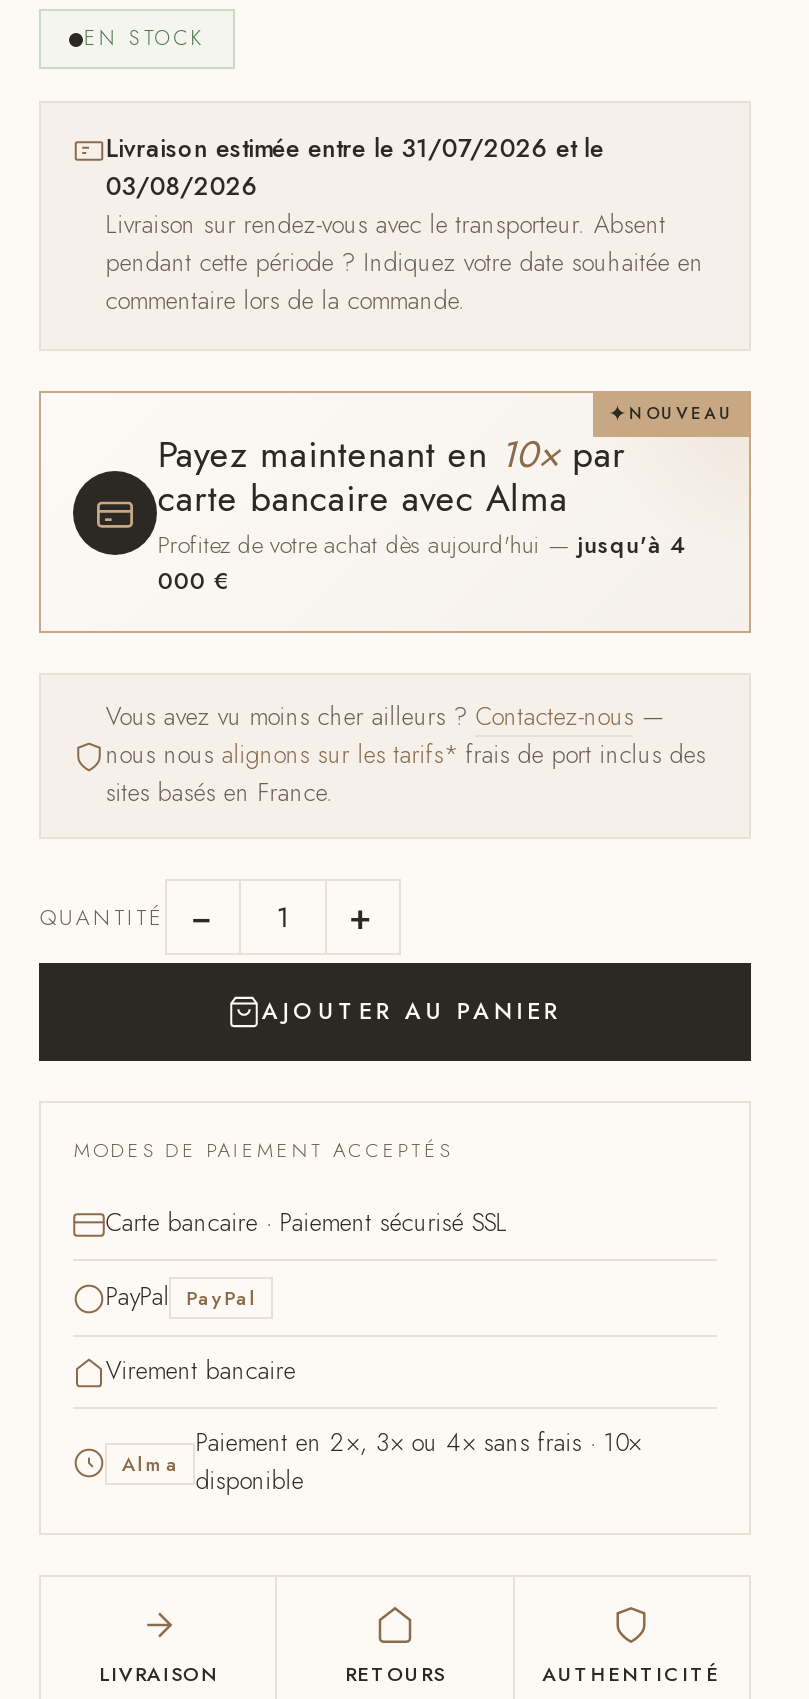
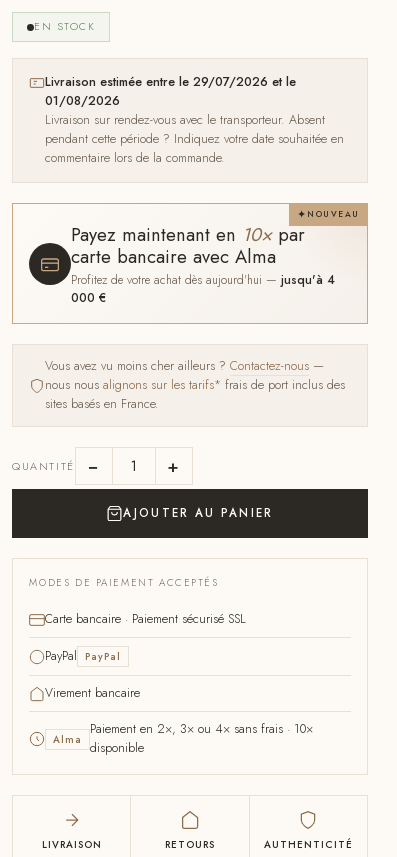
[106,131,604,167] Livraison estimée entre le 31/07/2026 et le -> [45,73,296,91] Livraison estimée entre le 29/07/2026 et le
[106,169,258,205] 03/08/2026 -> [45,92,120,110] 01/08/2026

